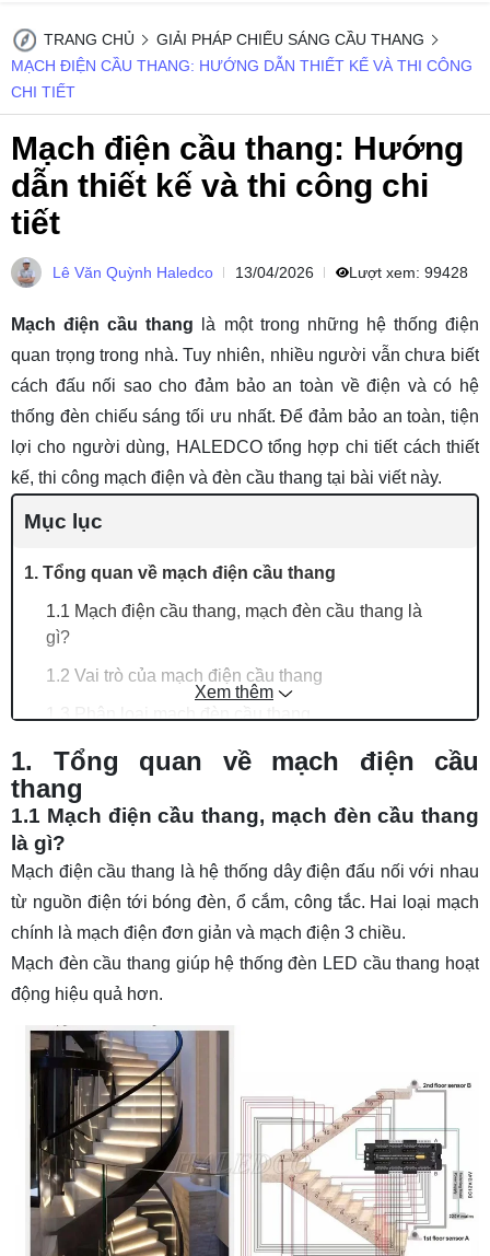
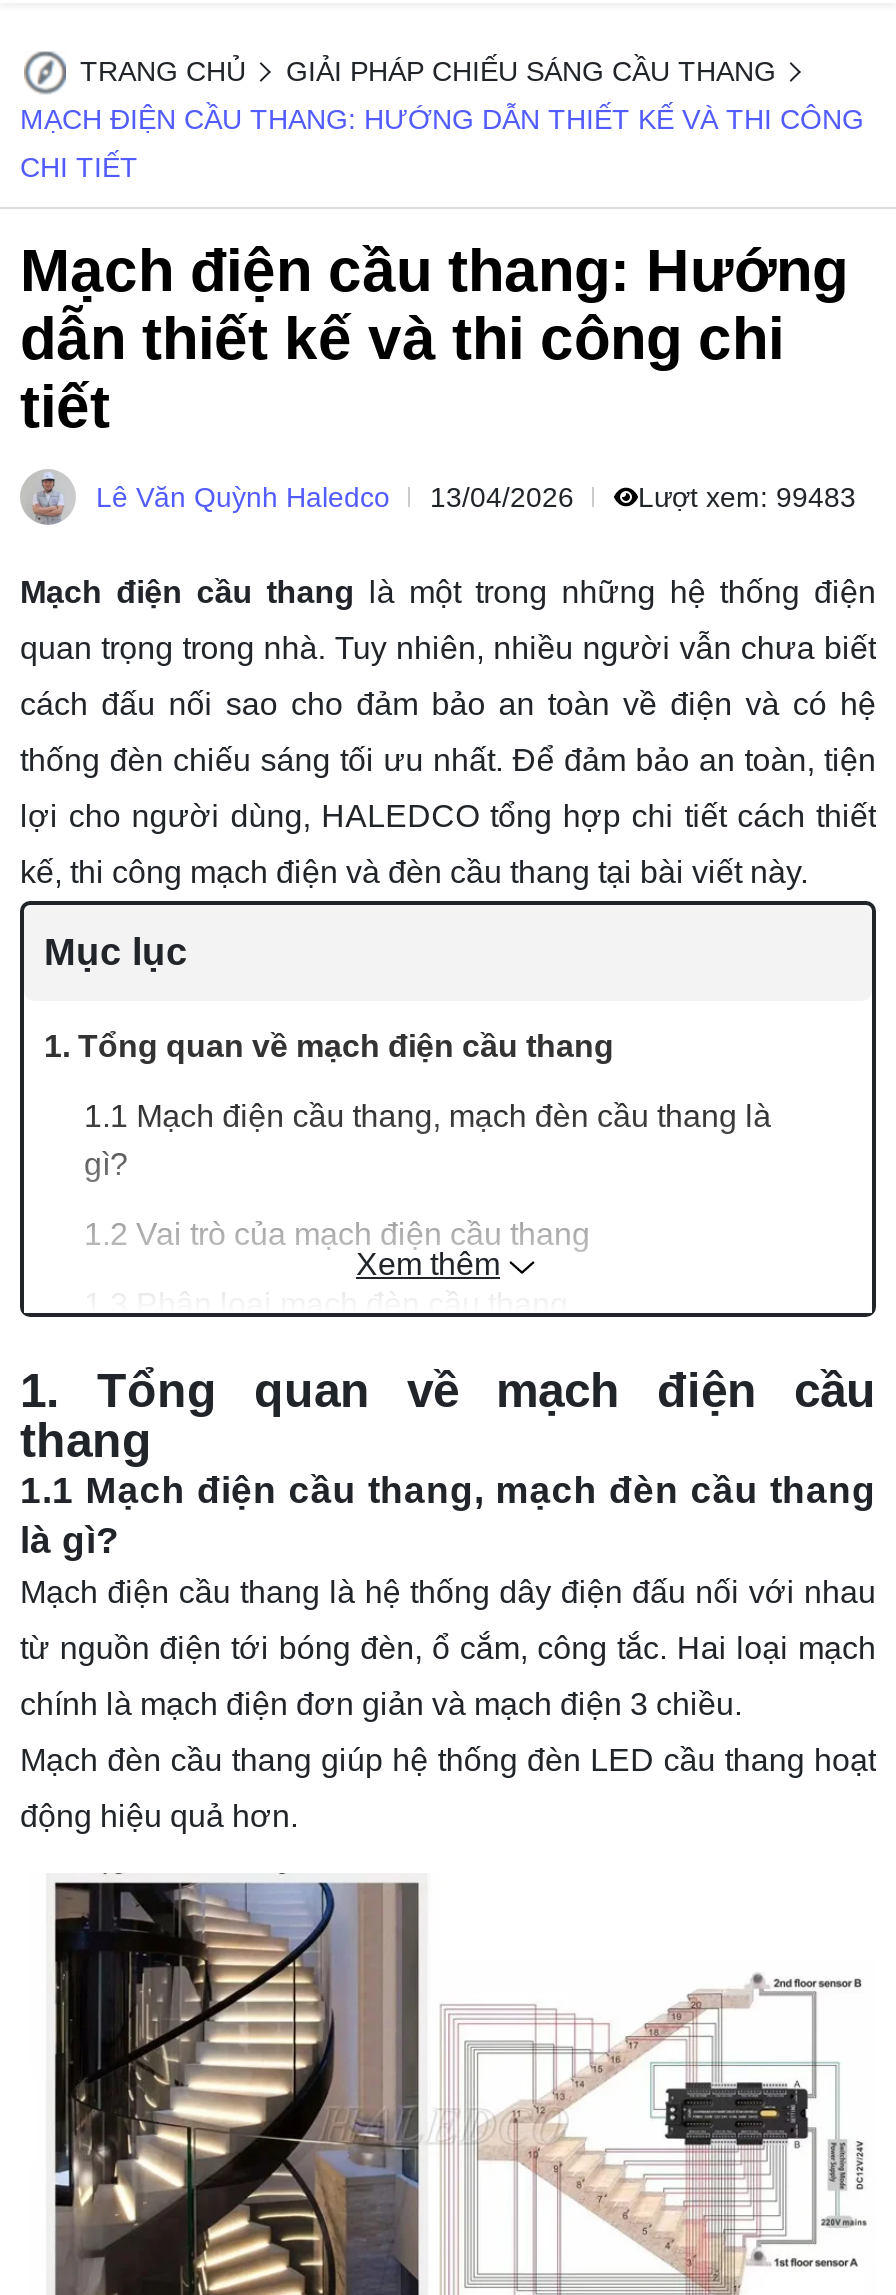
[52,264,468,281] Lê Văn Quỳnh Haledco 13/04/2026 Lượt xem: 99428 -> [96,481,856,513] Lê Văn Quỳnh Haledco 13/04/2026 Lượt xem: 99483

